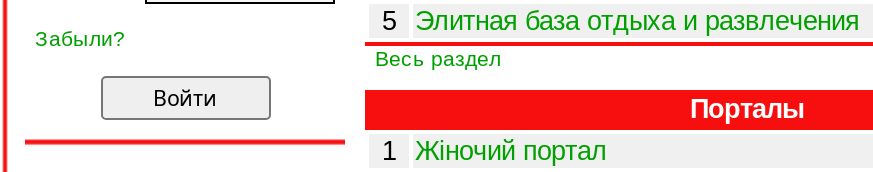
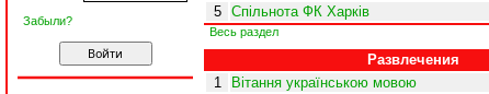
[415,6,859,36] Элитная база отдыха и развлечения -> [231,3,369,20] Спільнота ФК Харків
[690,94,804,124] Порталы -> [367,51,459,68] Развлечения
[415,136,607,166] Жіночий портал -> [231,74,417,91] Вітання українською мовою

